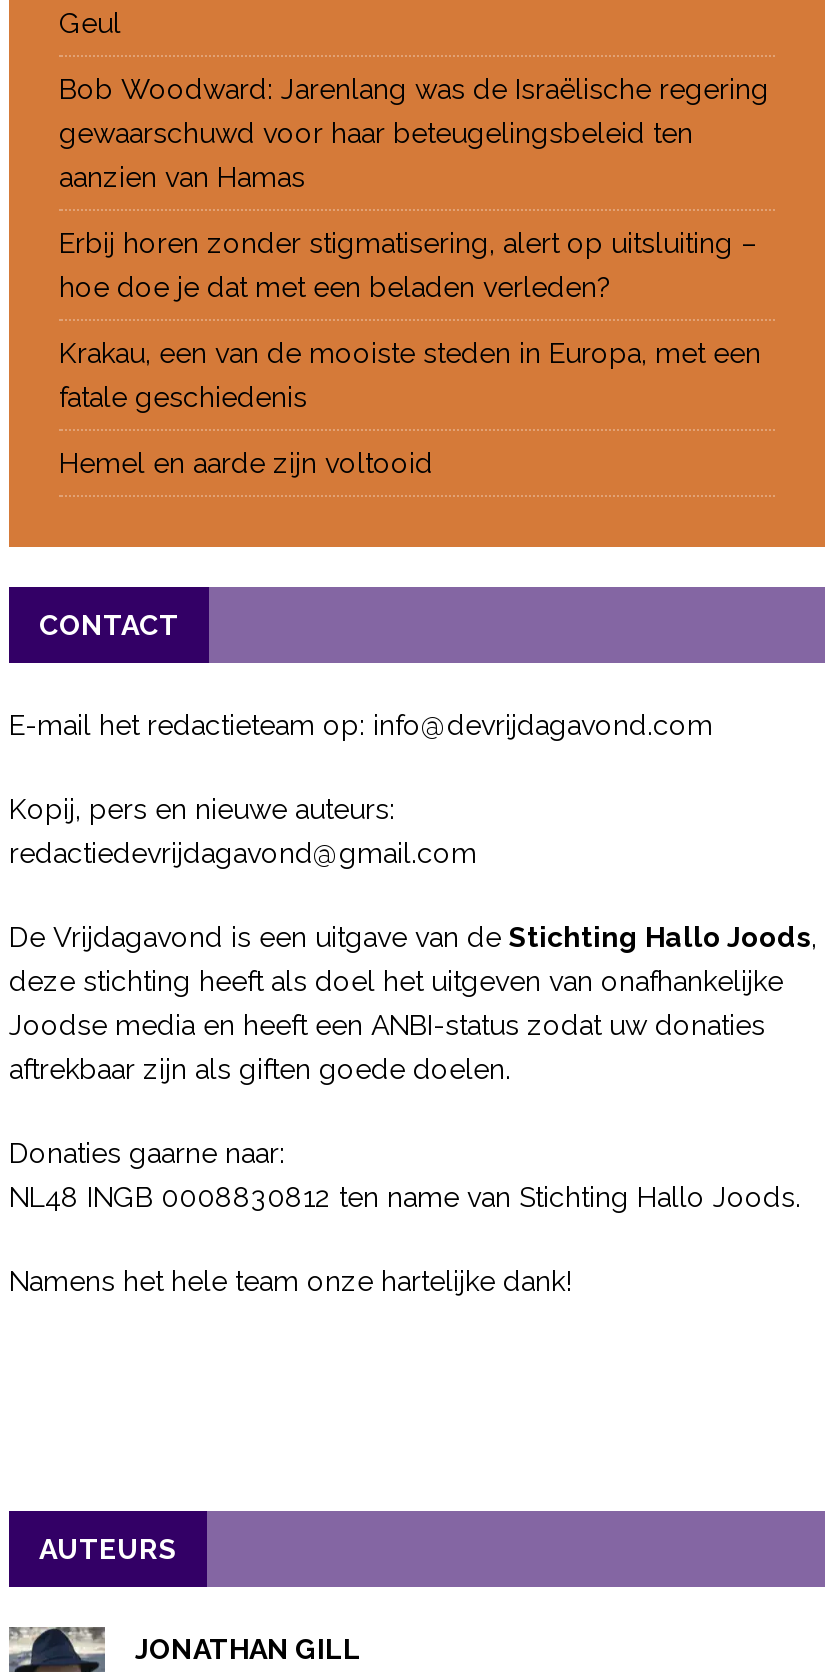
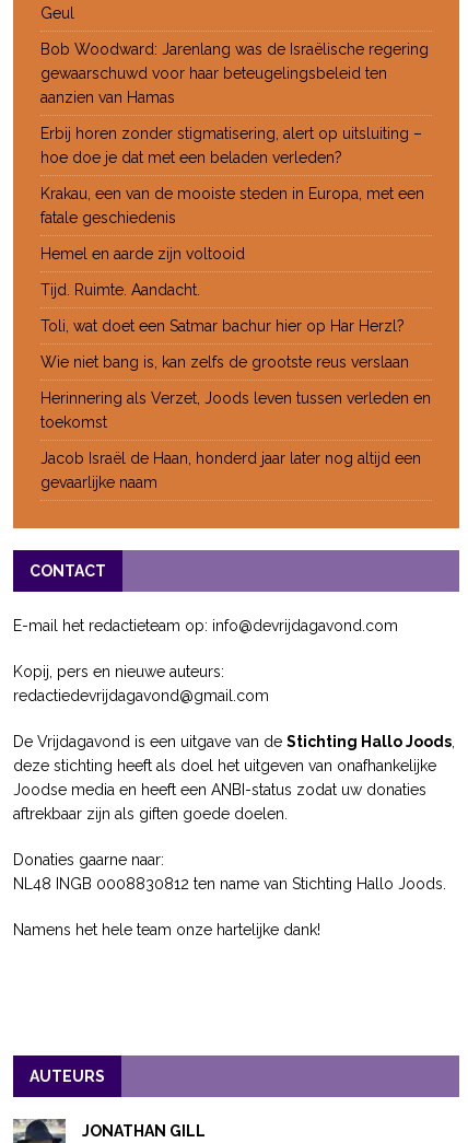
none -> [40,281,431,491] Tijd. Ruimte. Aandacht. | Toli, wat doet een Satmar bachur hier op Har Herzl? | Wie niet bang is, kan zelfs de grootste reus verslaan | Herinnering als Verzet, Joods leven tussen verleden en | toekomst | Jacob Israël de Haan, honderd jaar later nog altijd een | gevaarlijke naam

